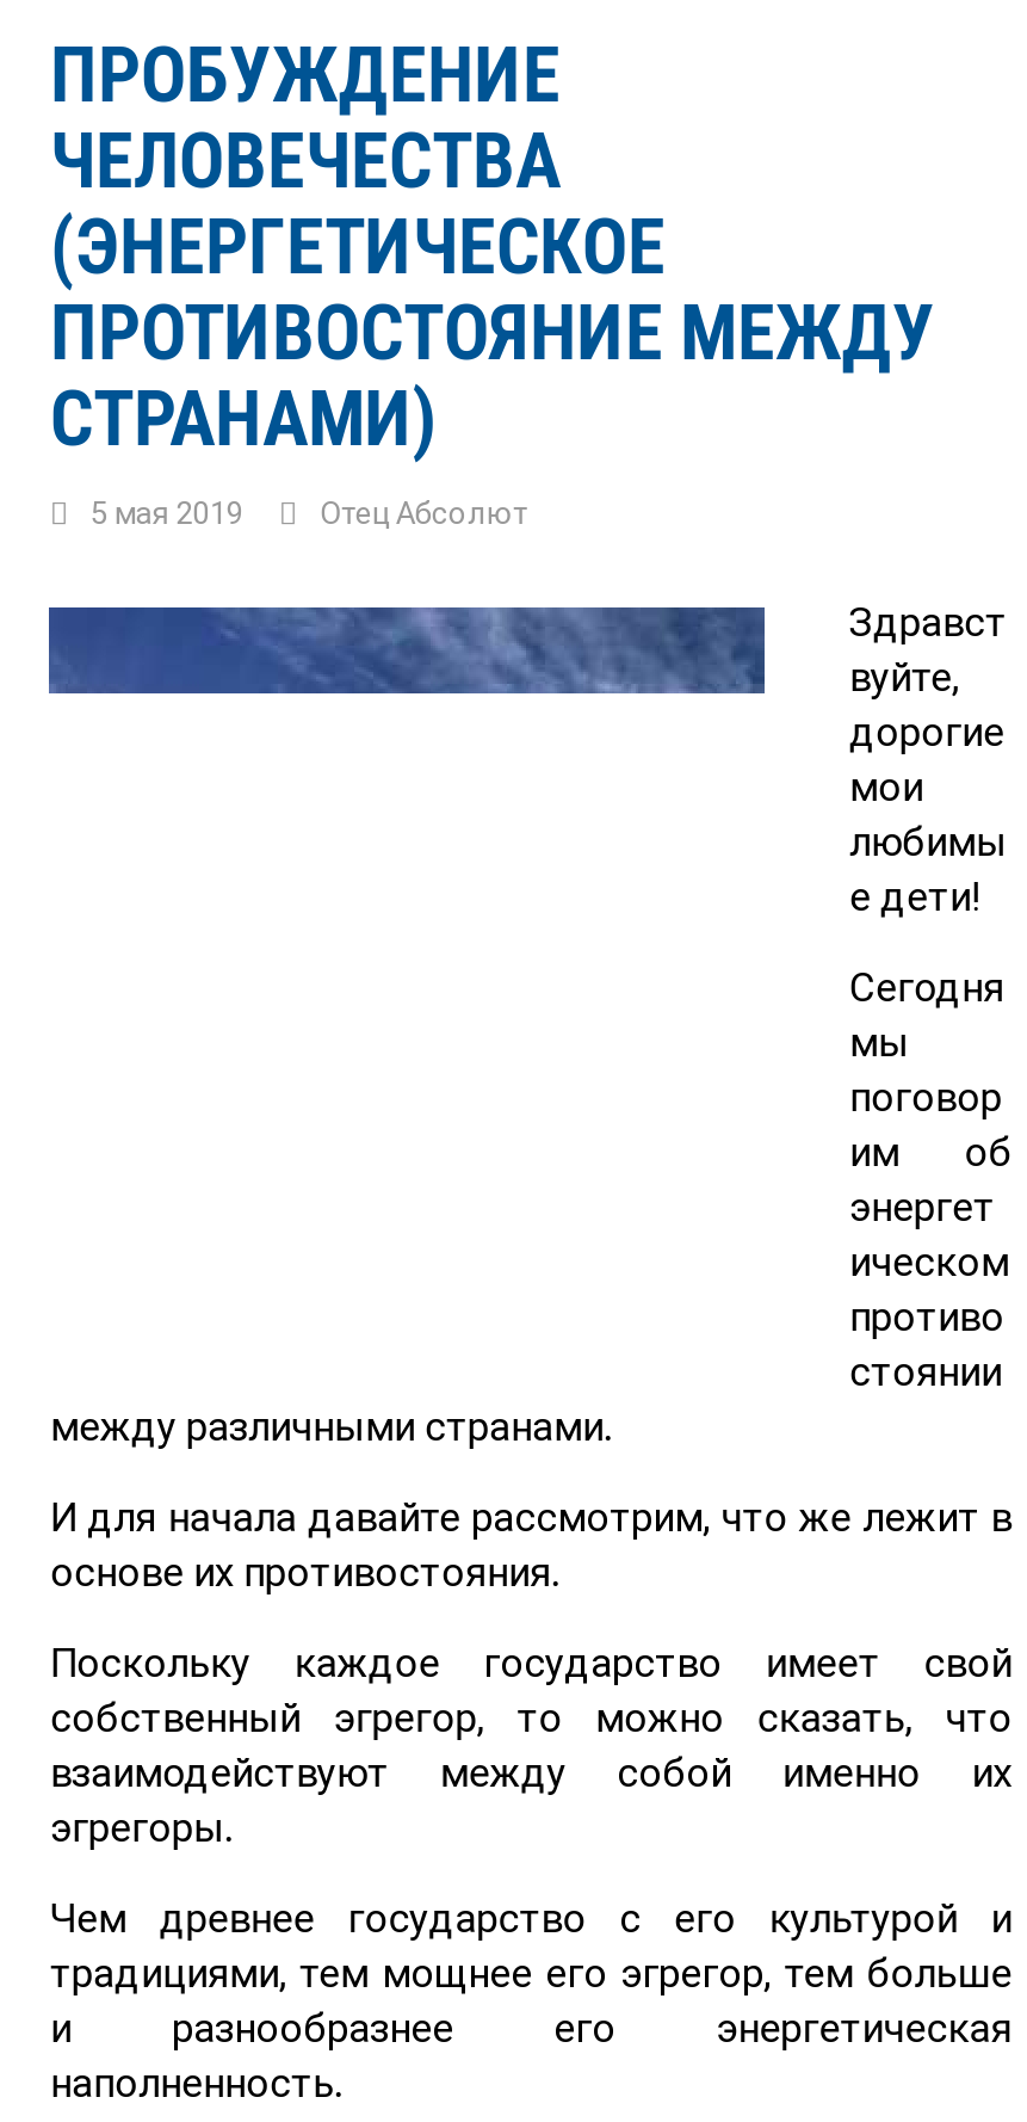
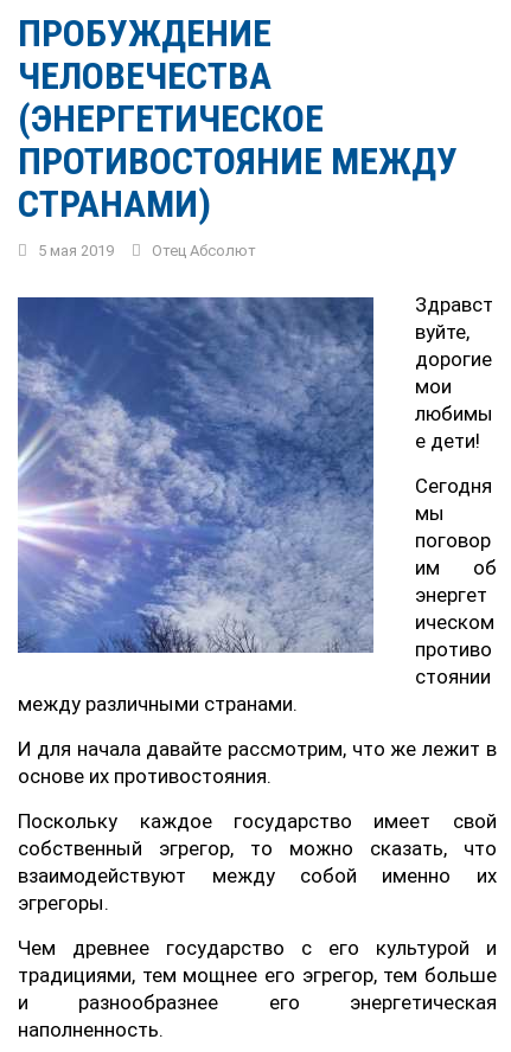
none -> [17,340,375,654] [image]

